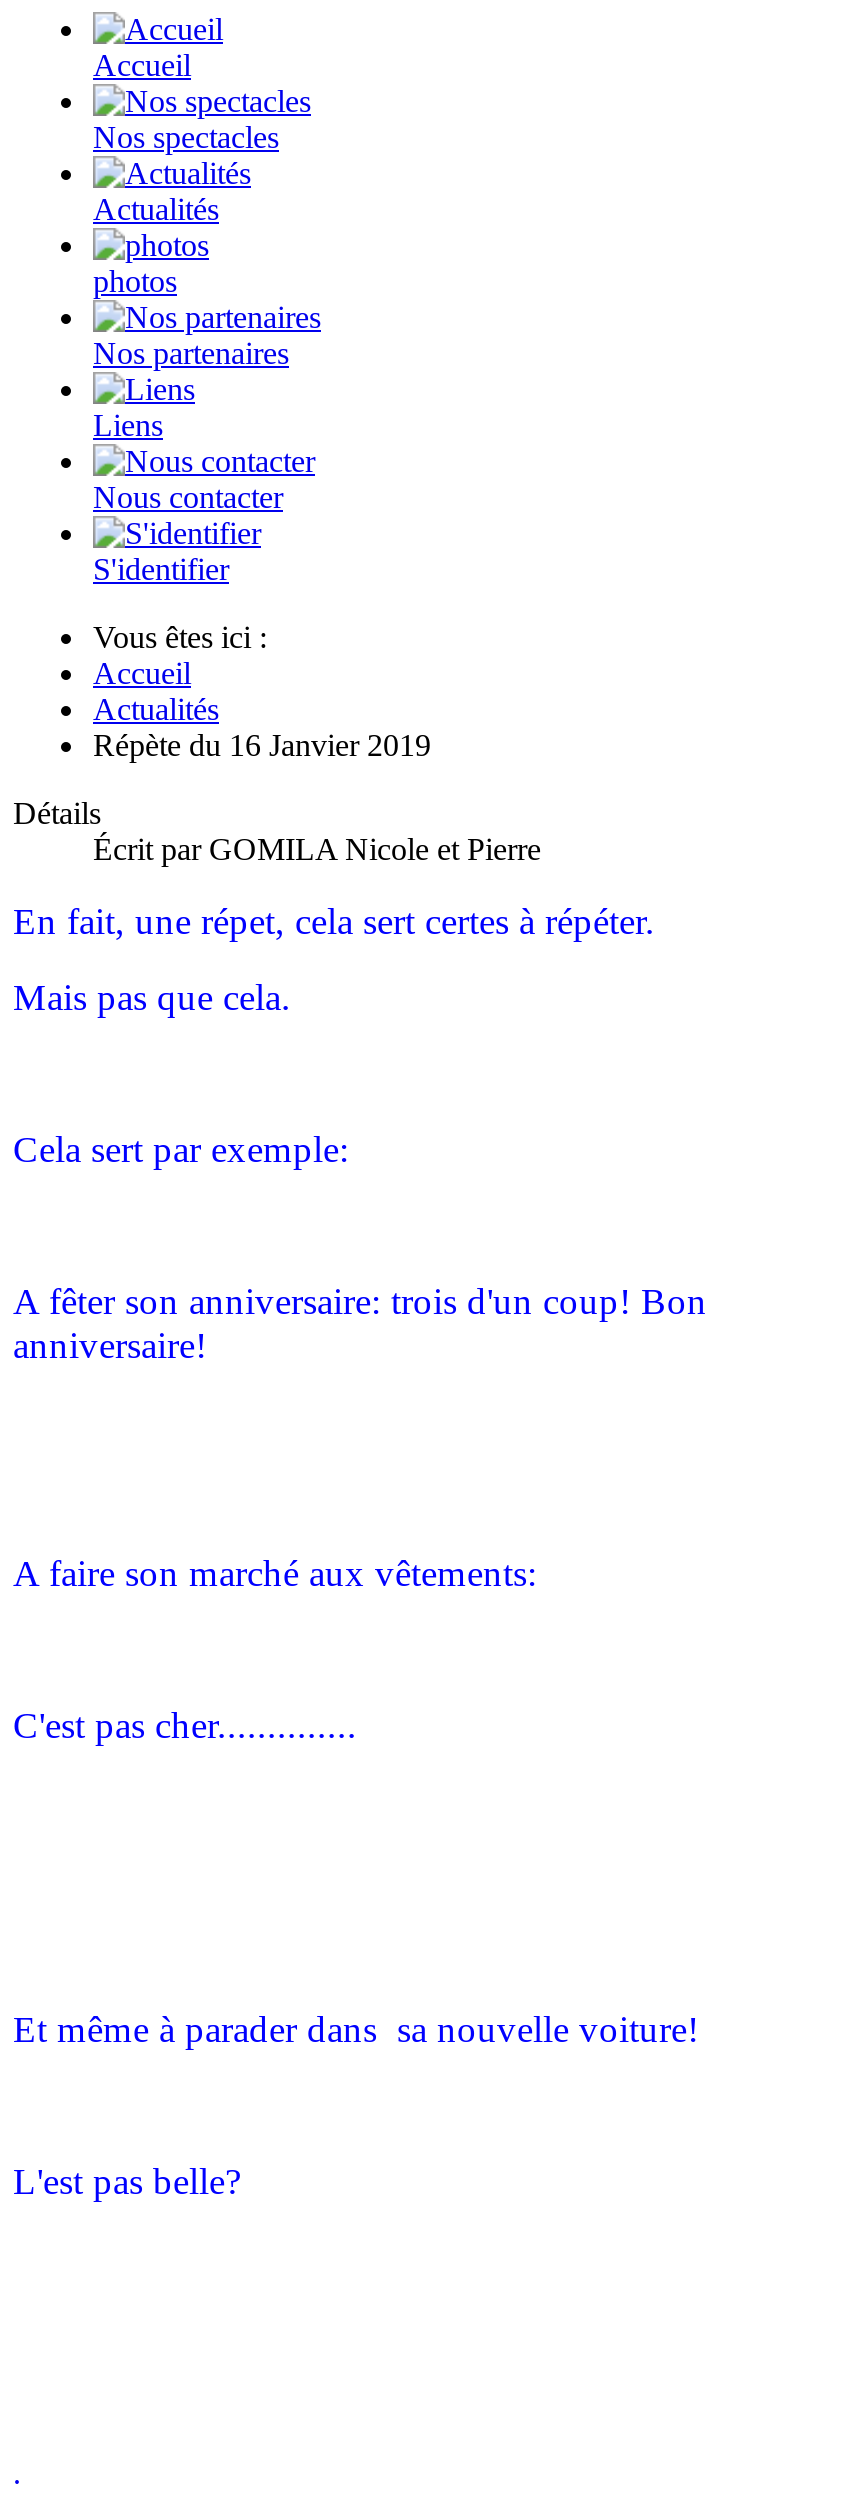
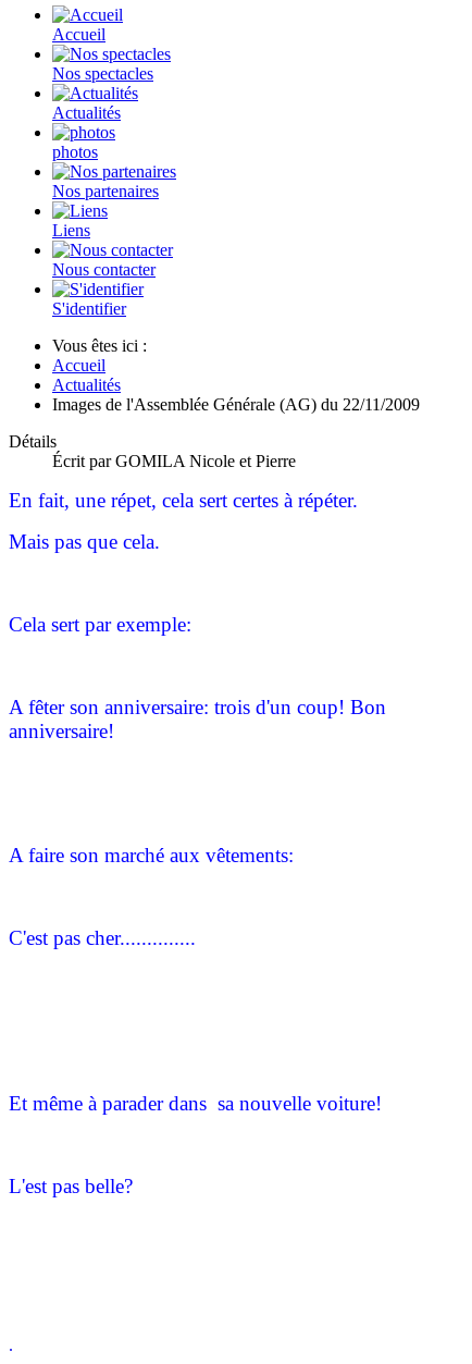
[93,728,431,762] Répète du 16 Janvier 2019 -> [52,395,420,414] Images de l'Assemblée Générale (AG) du 22/11/2009

